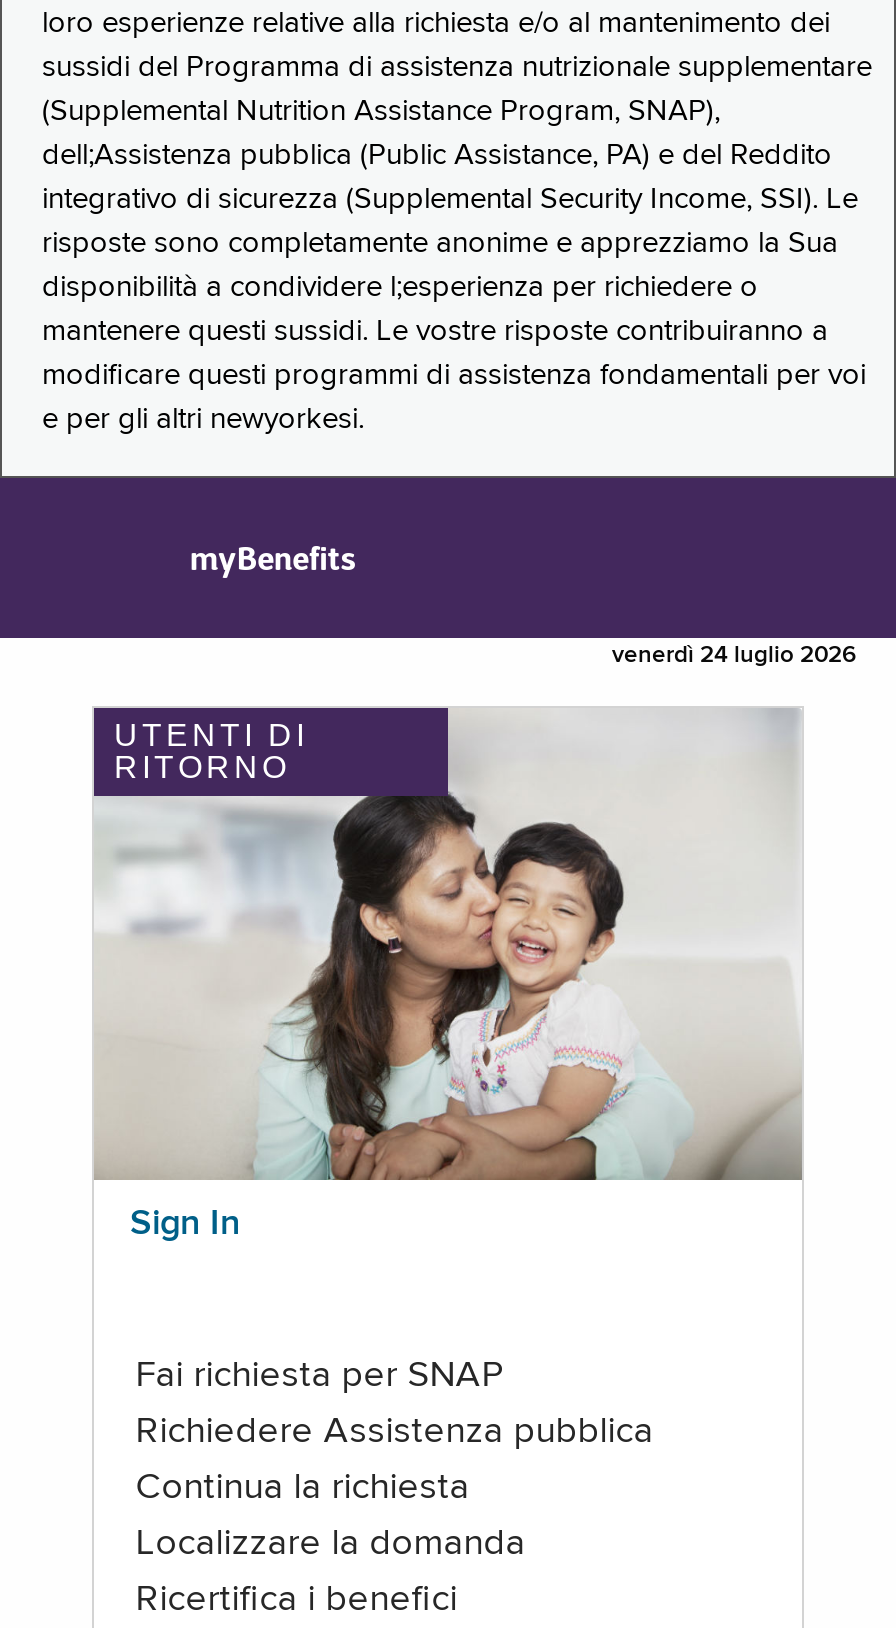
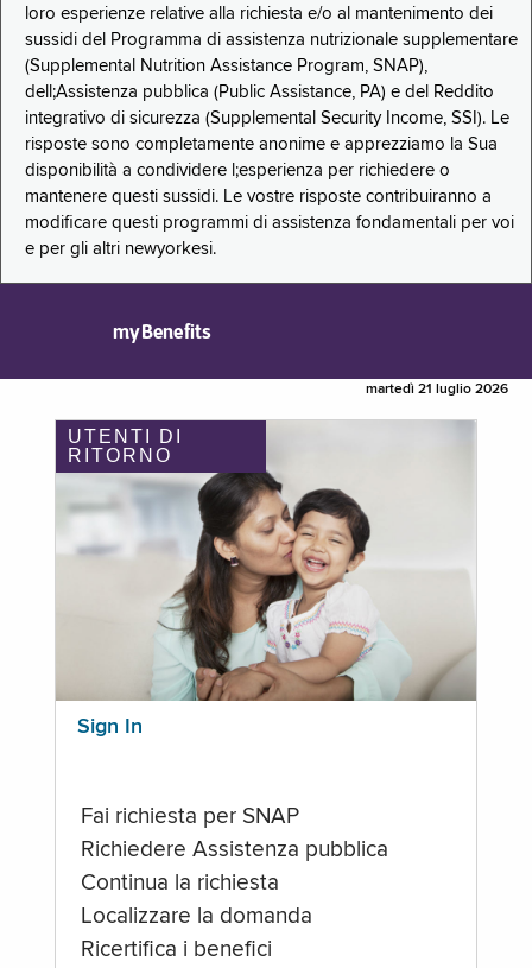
[612,644,856,668] venerdì 24 luglio 2026 -> [366,383,508,397] martedì 21 luglio 2026

